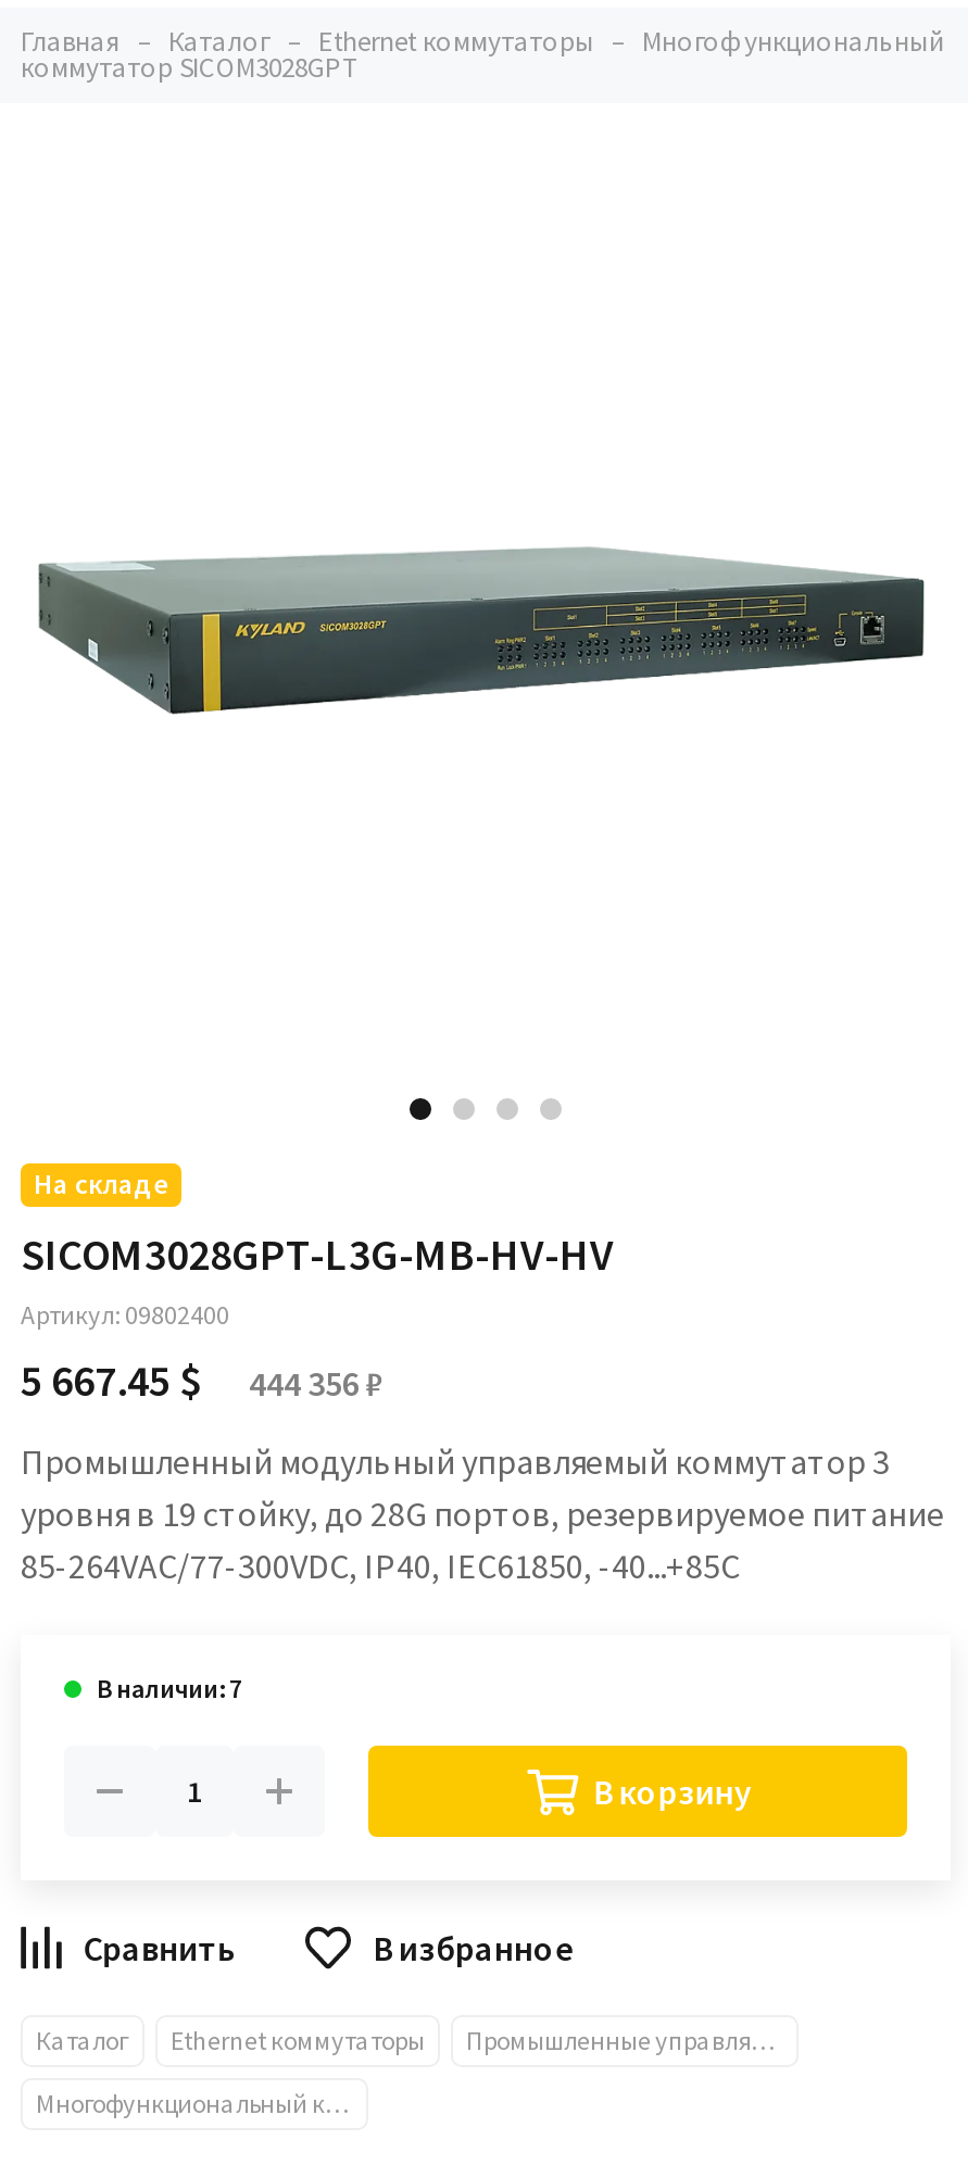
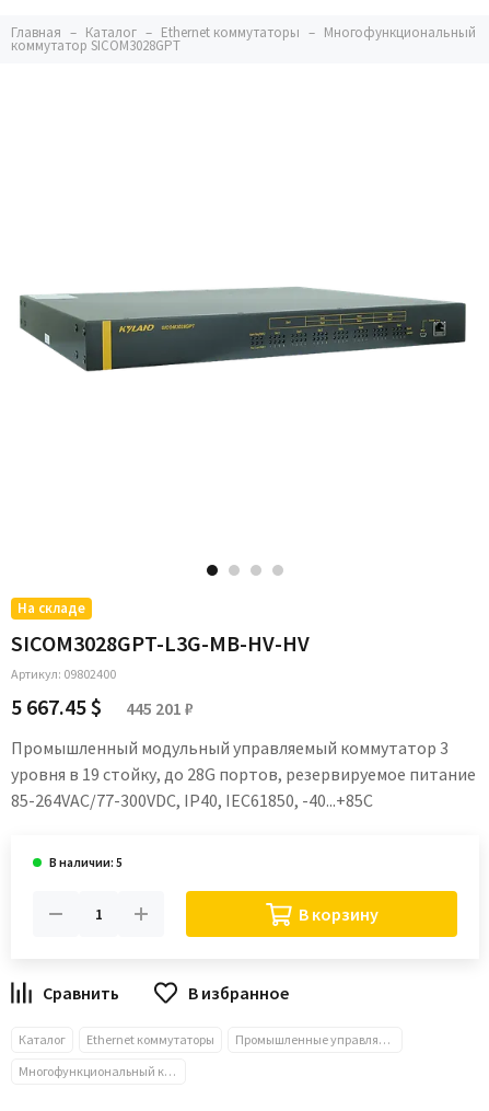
[21,1352,384,1407] 5 667.45 $ 444 356 ₽ -> [11,693,194,720] 5 667.45 $ 445 201 ₽
[92,1672,242,1704] В наличии:7 -> [47,854,123,870] В наличии:5

